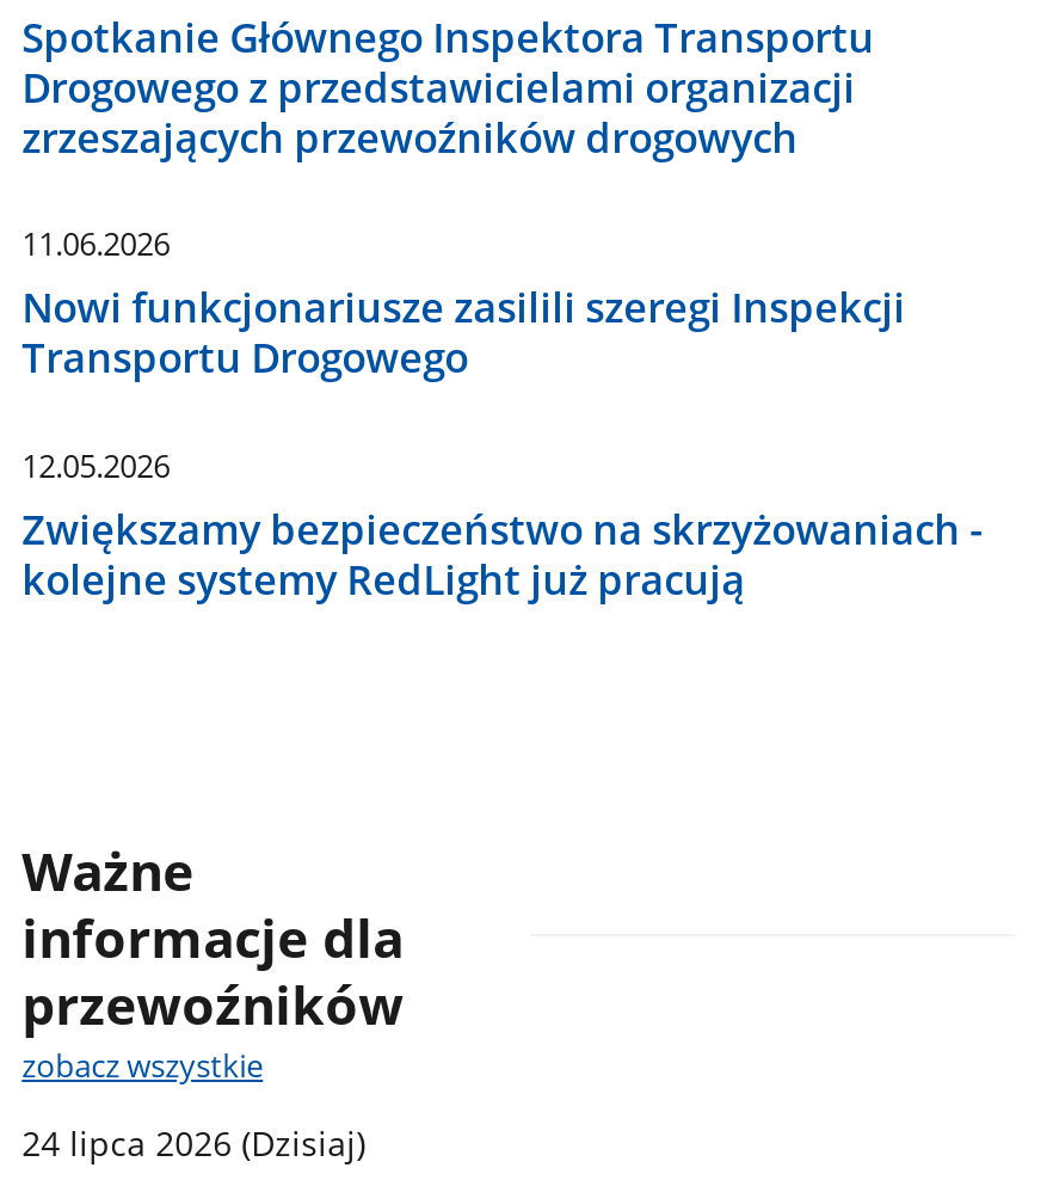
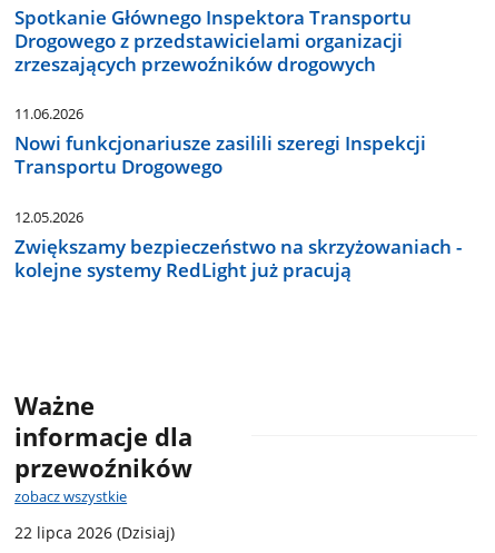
[22,1120,366,1165] 24 lipca 2026 (Dzisiaj) -> [15,522,175,543] 22 lipca 2026 (Dzisiaj)

